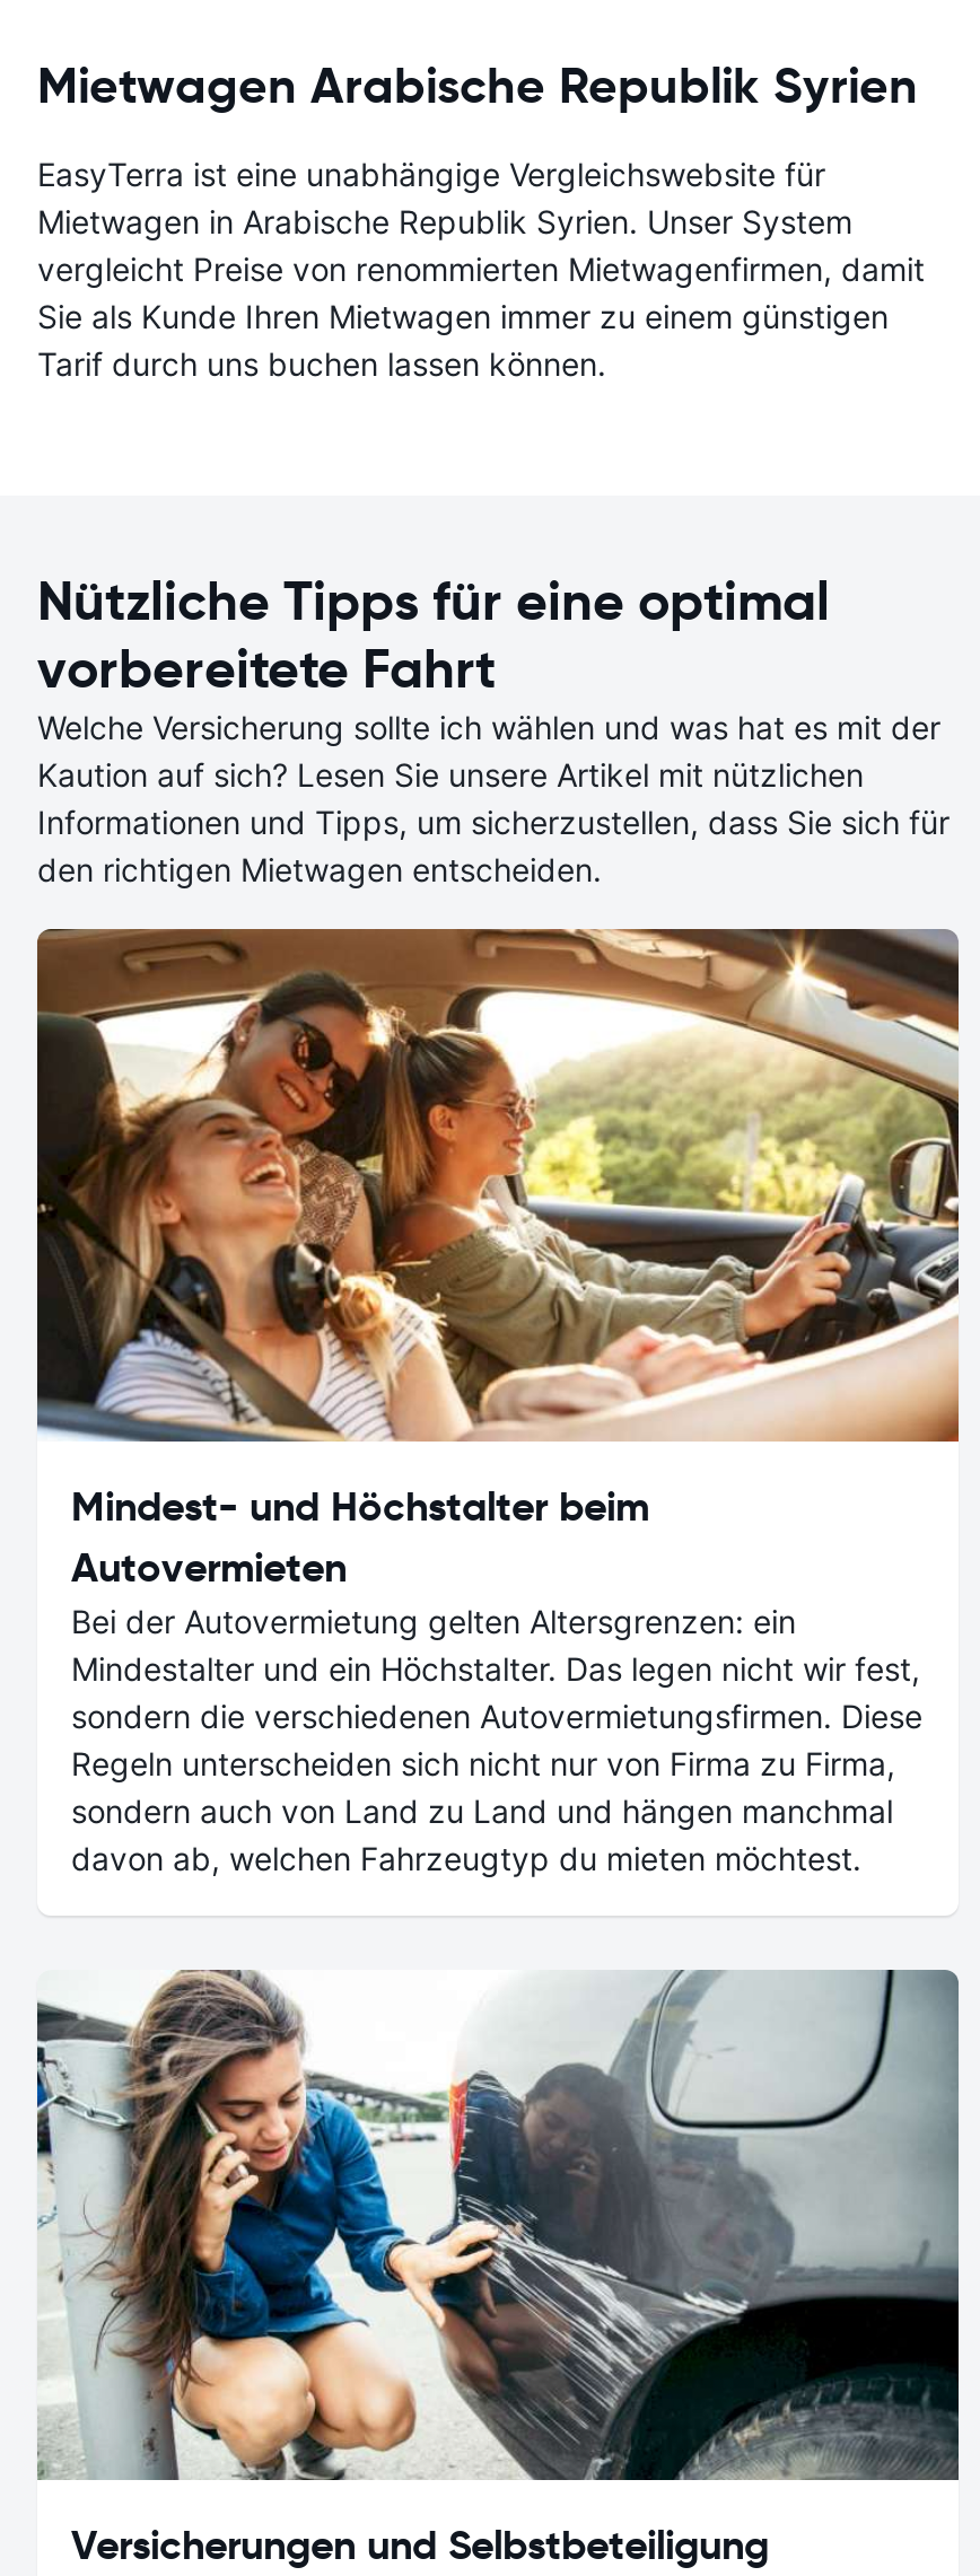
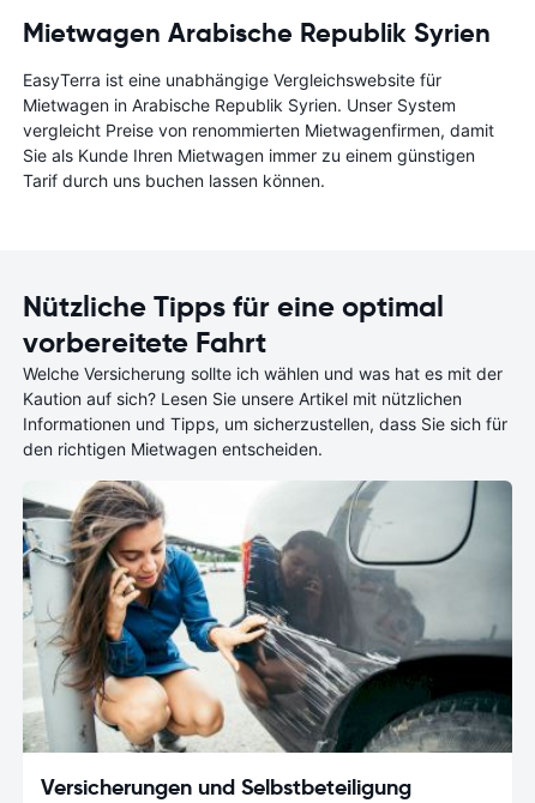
[35,927,961,1877] [image] | Mindest- und Höchstalter beim | Autovermieten | Bei der Autovermietung gelten Altersgrenzen: ein | Mindestalter und ein Höchstalter. Das legen nicht wir fest, | sondern die verschiedenen Autovermietungsfirmen. Diese | Regeln unterscheiden sich nicht nur von Firma zu Firma, | sondern auch von Land zu Land und hängen manchmal | davon ab, welchen Fahrzeugtyp du mieten möchtest. -> none

